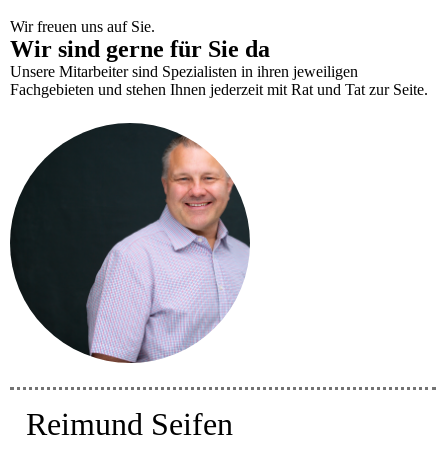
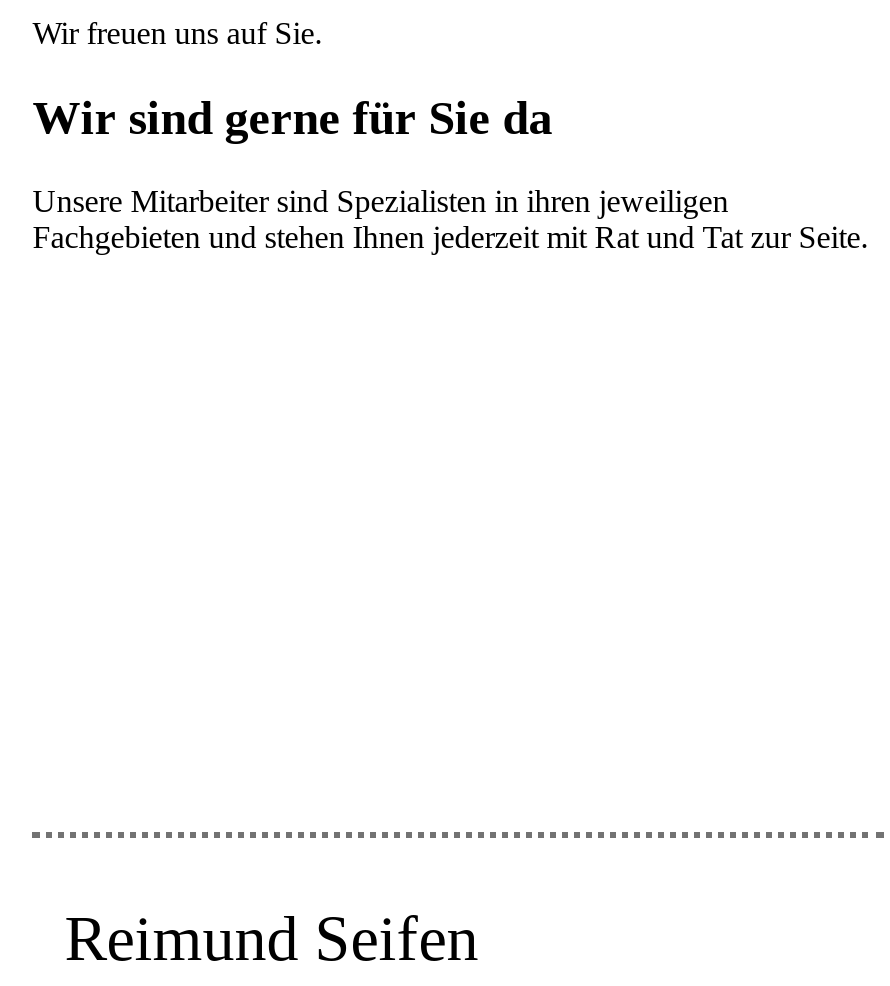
[9,122,251,364] [image] -> none

